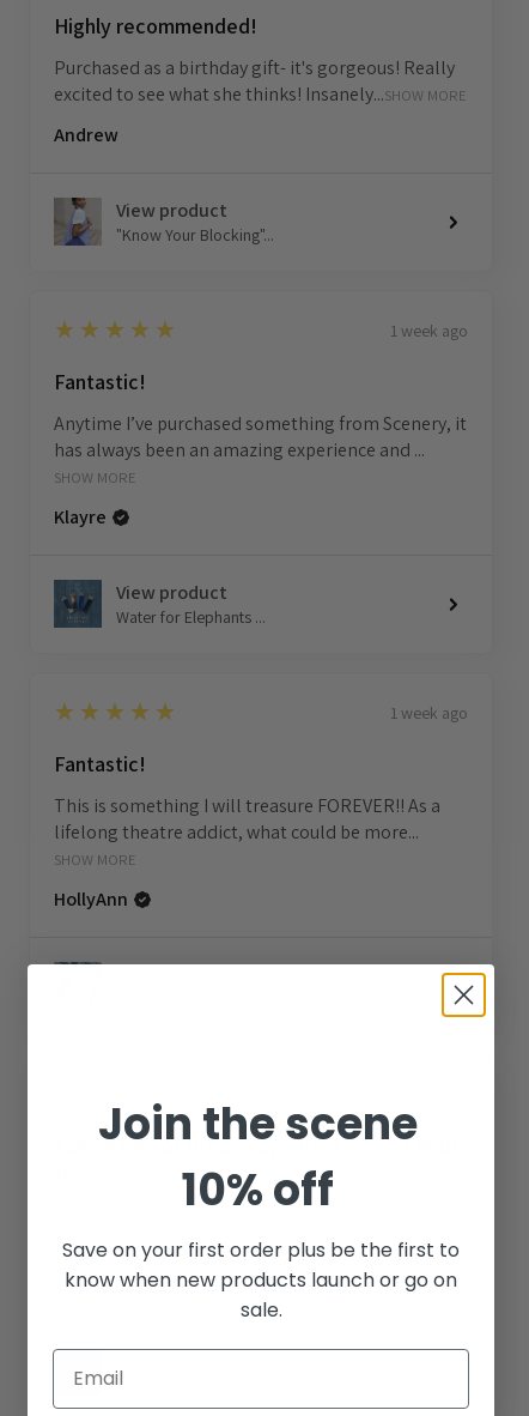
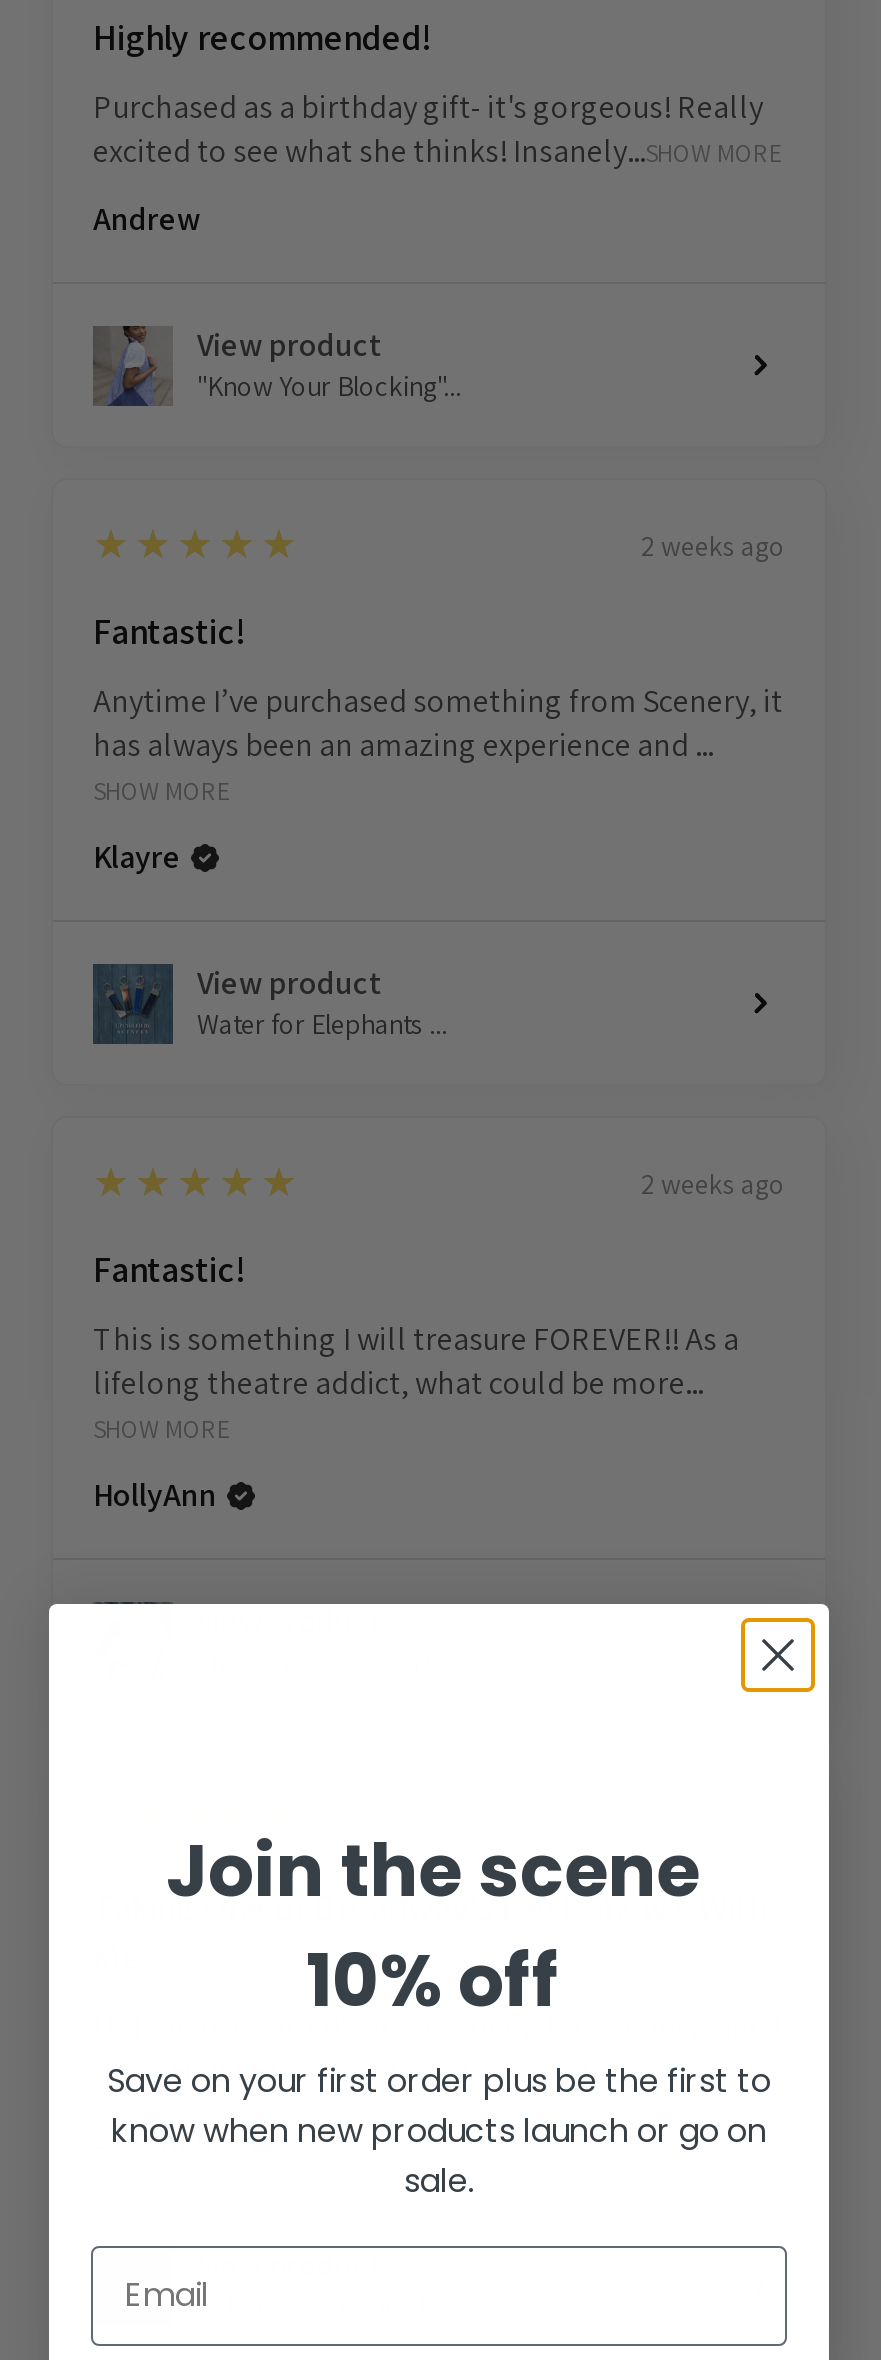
[390,320,468,341] 1 week ago -> [641,528,785,564] 2 weeks ago
[390,702,468,724] 1 week ago -> [641,1166,785,1202] 2 weeks ago

